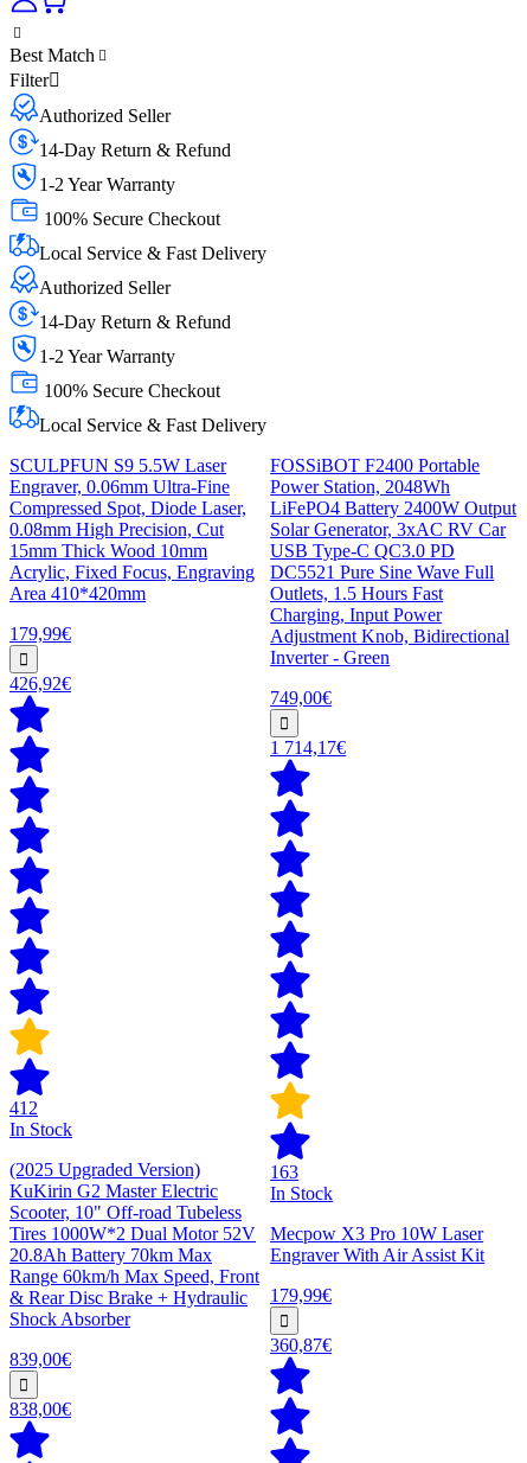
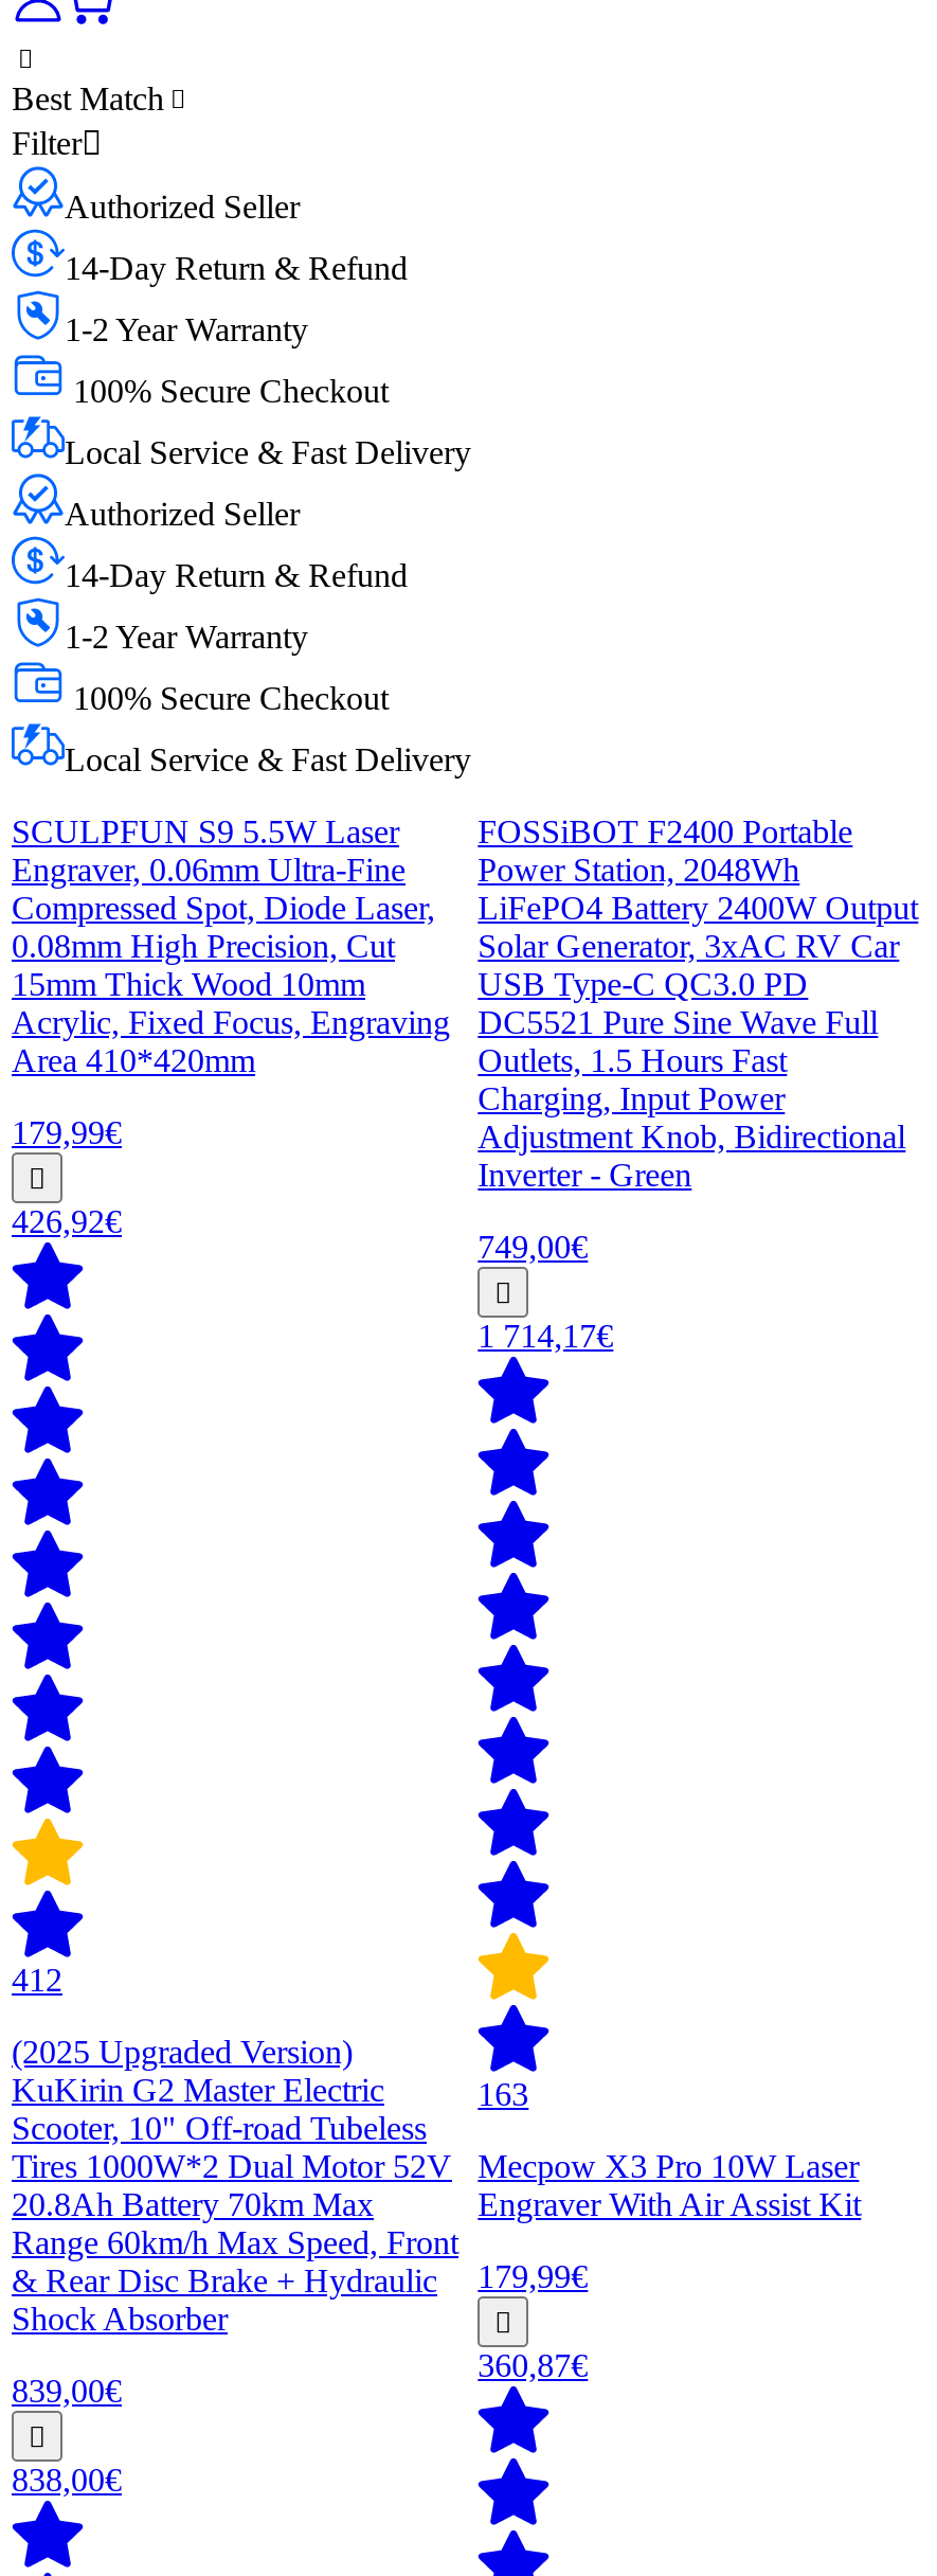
[9,1119,72,1139] In Stock -> none
[270,1183,333,1203] In Stock -> none

